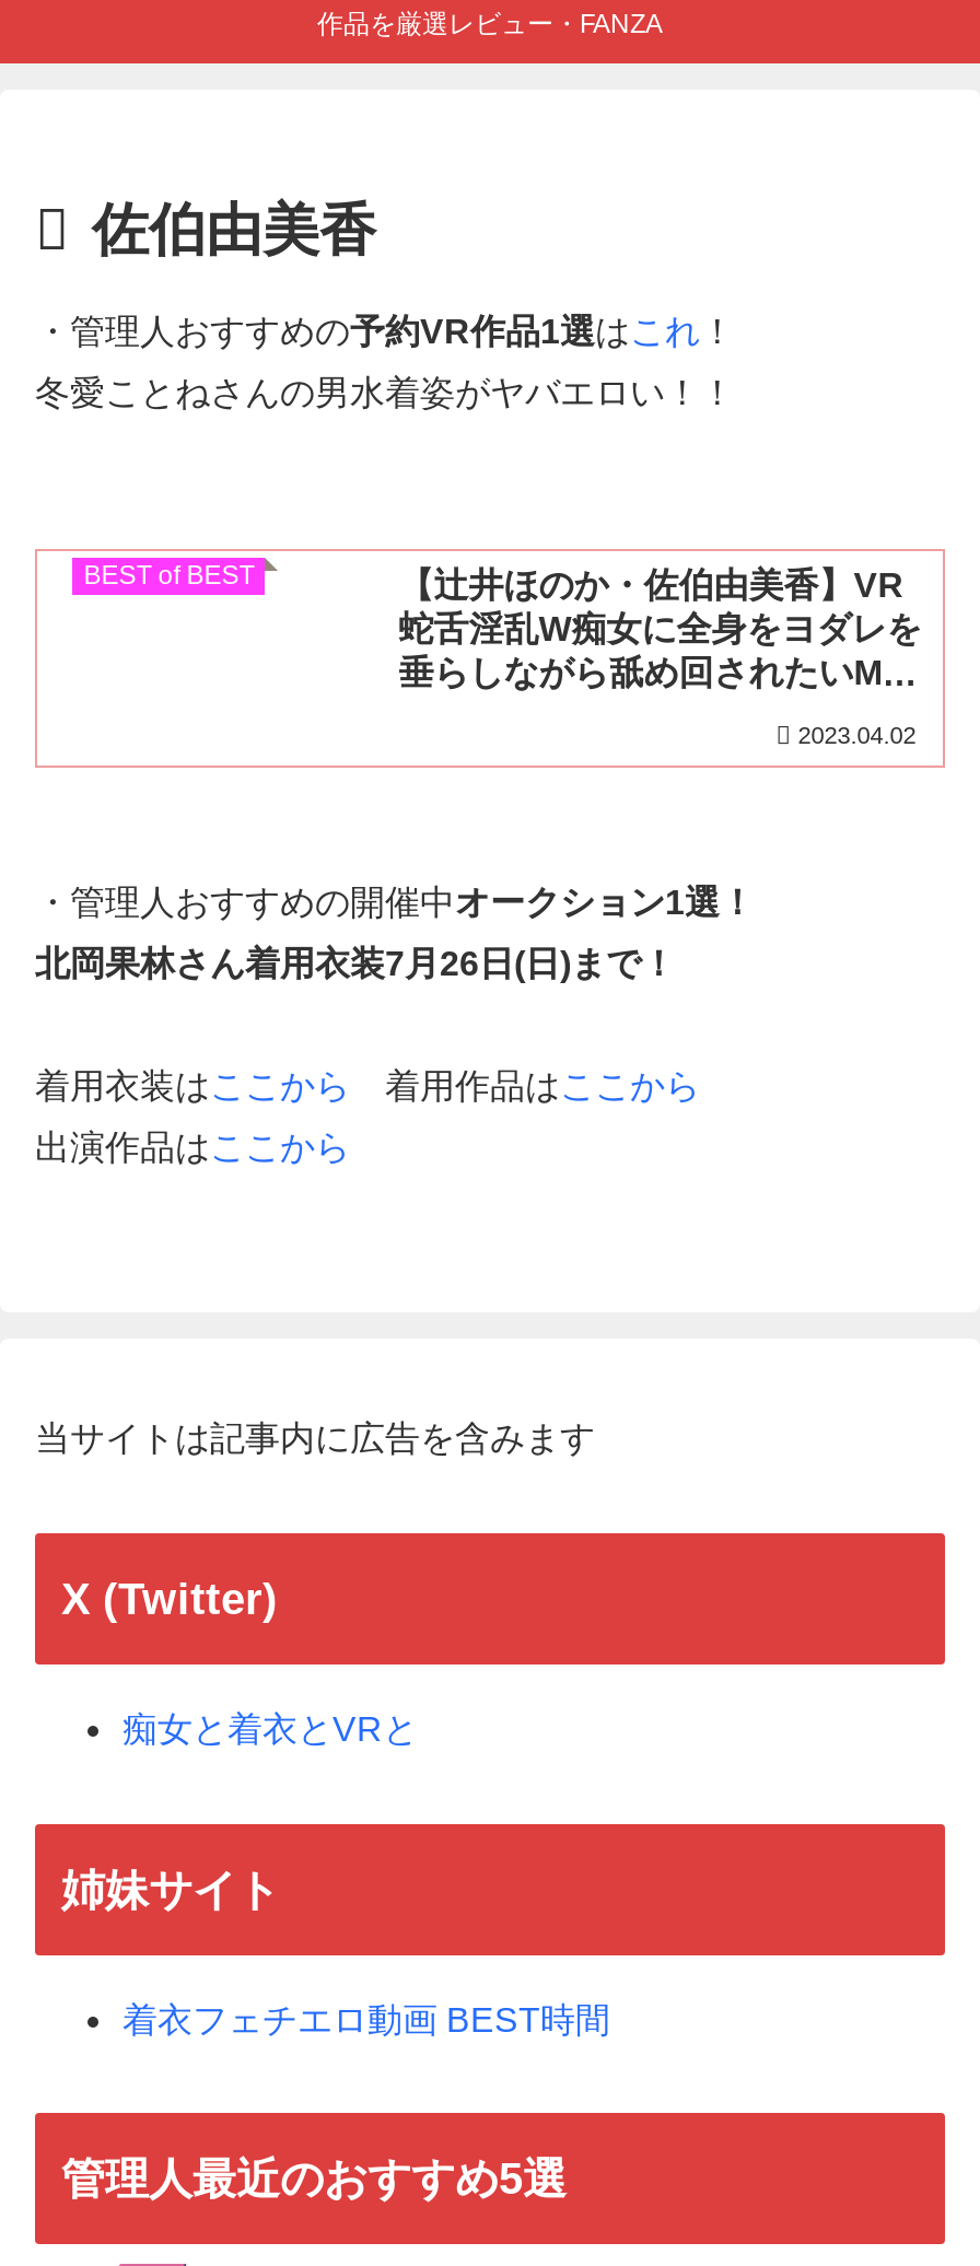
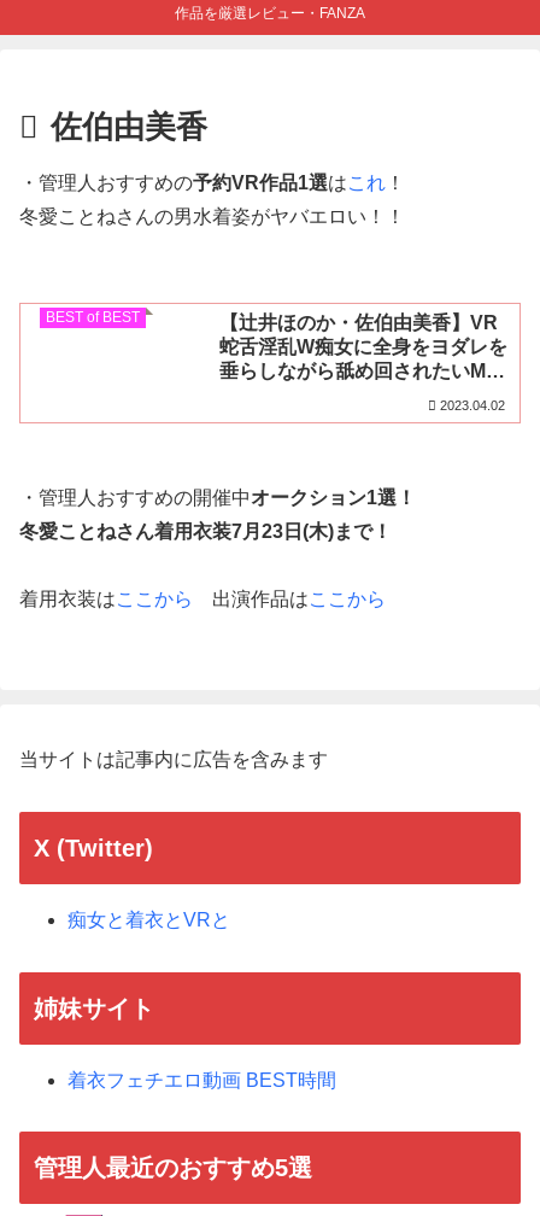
[35,945,700,1166] 北岡果林さん着用衣装7月26日(日)まで！ | 着用衣装はここから着用作品はここから | 出演作品はここから -> [19,521,392,609] 冬愛ことねさん着用衣装7月23日(木)まで！ | 着用衣装はここから出演作品はここから

